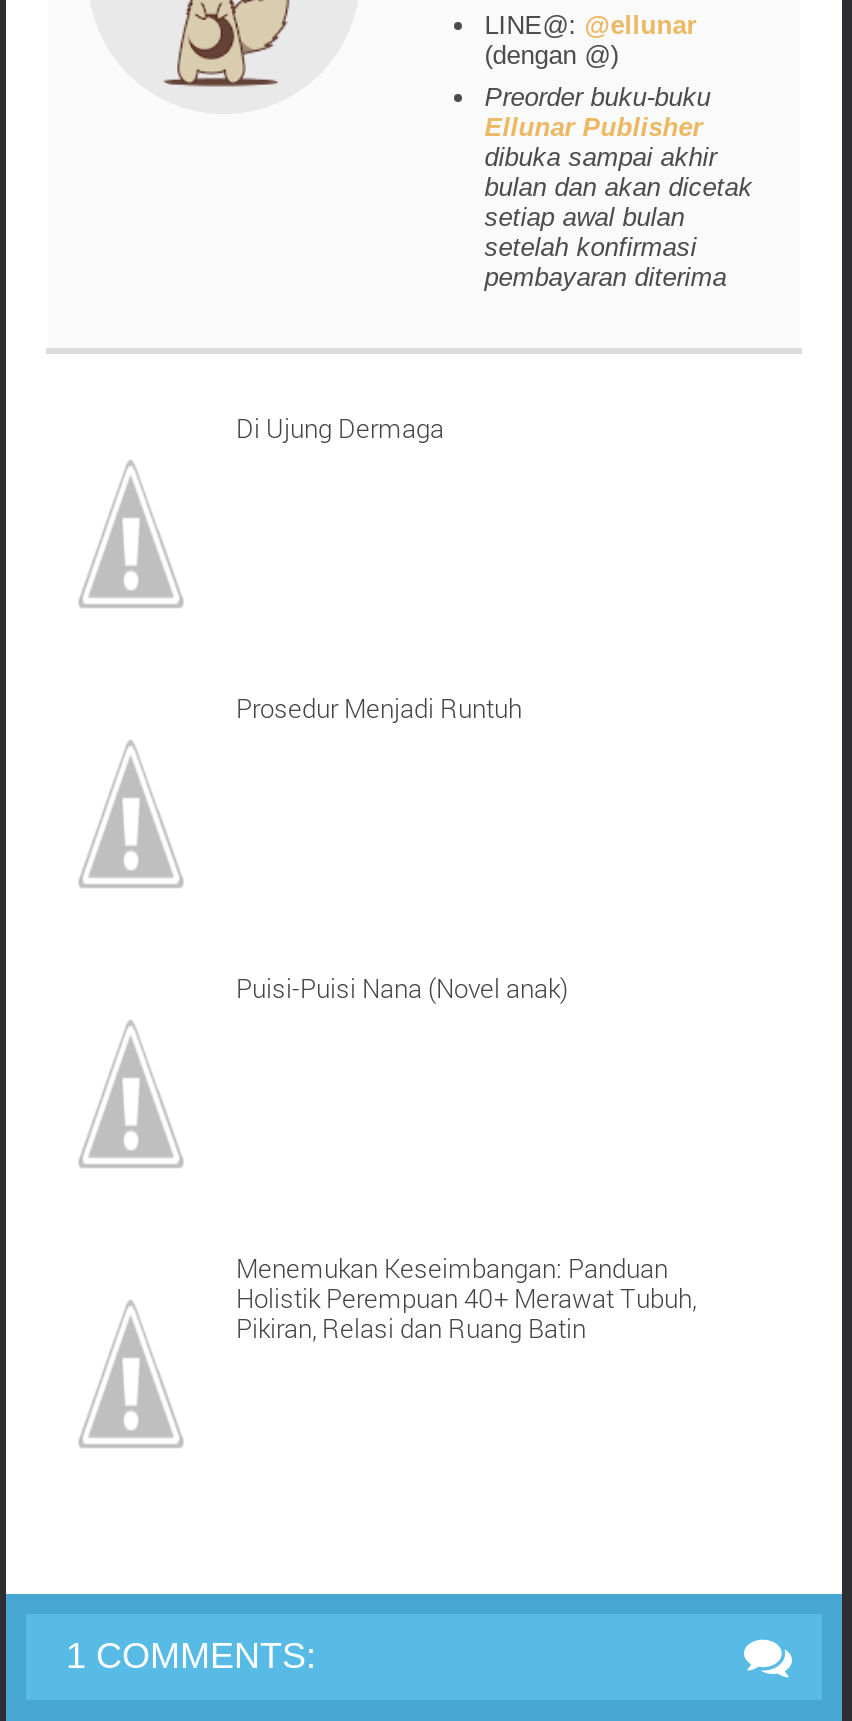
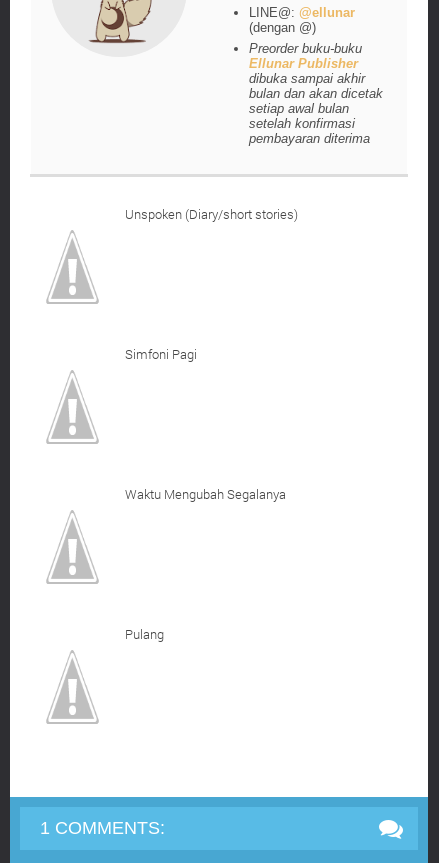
[236,411,444,447] Di Ujung Dermaga -> [125,205,298,223] Unspoken (Diary/short stories)
[236,691,522,727] Prosedur Menjadi Runtuh -> [125,345,197,363] Simfoni Pagi
[236,971,568,1007] Puisi-Puisi Nana (Novel anak) -> [125,485,286,503] Waktu Mengubah Segalanya
[236,1251,696,1347] Menemukan Keseimbangan: Panduan | Holistik Perempuan 40+ Merawat Tubuh, | Pikiran, Relasi dan Ruang Batin -> [125,625,164,643] Pulang

